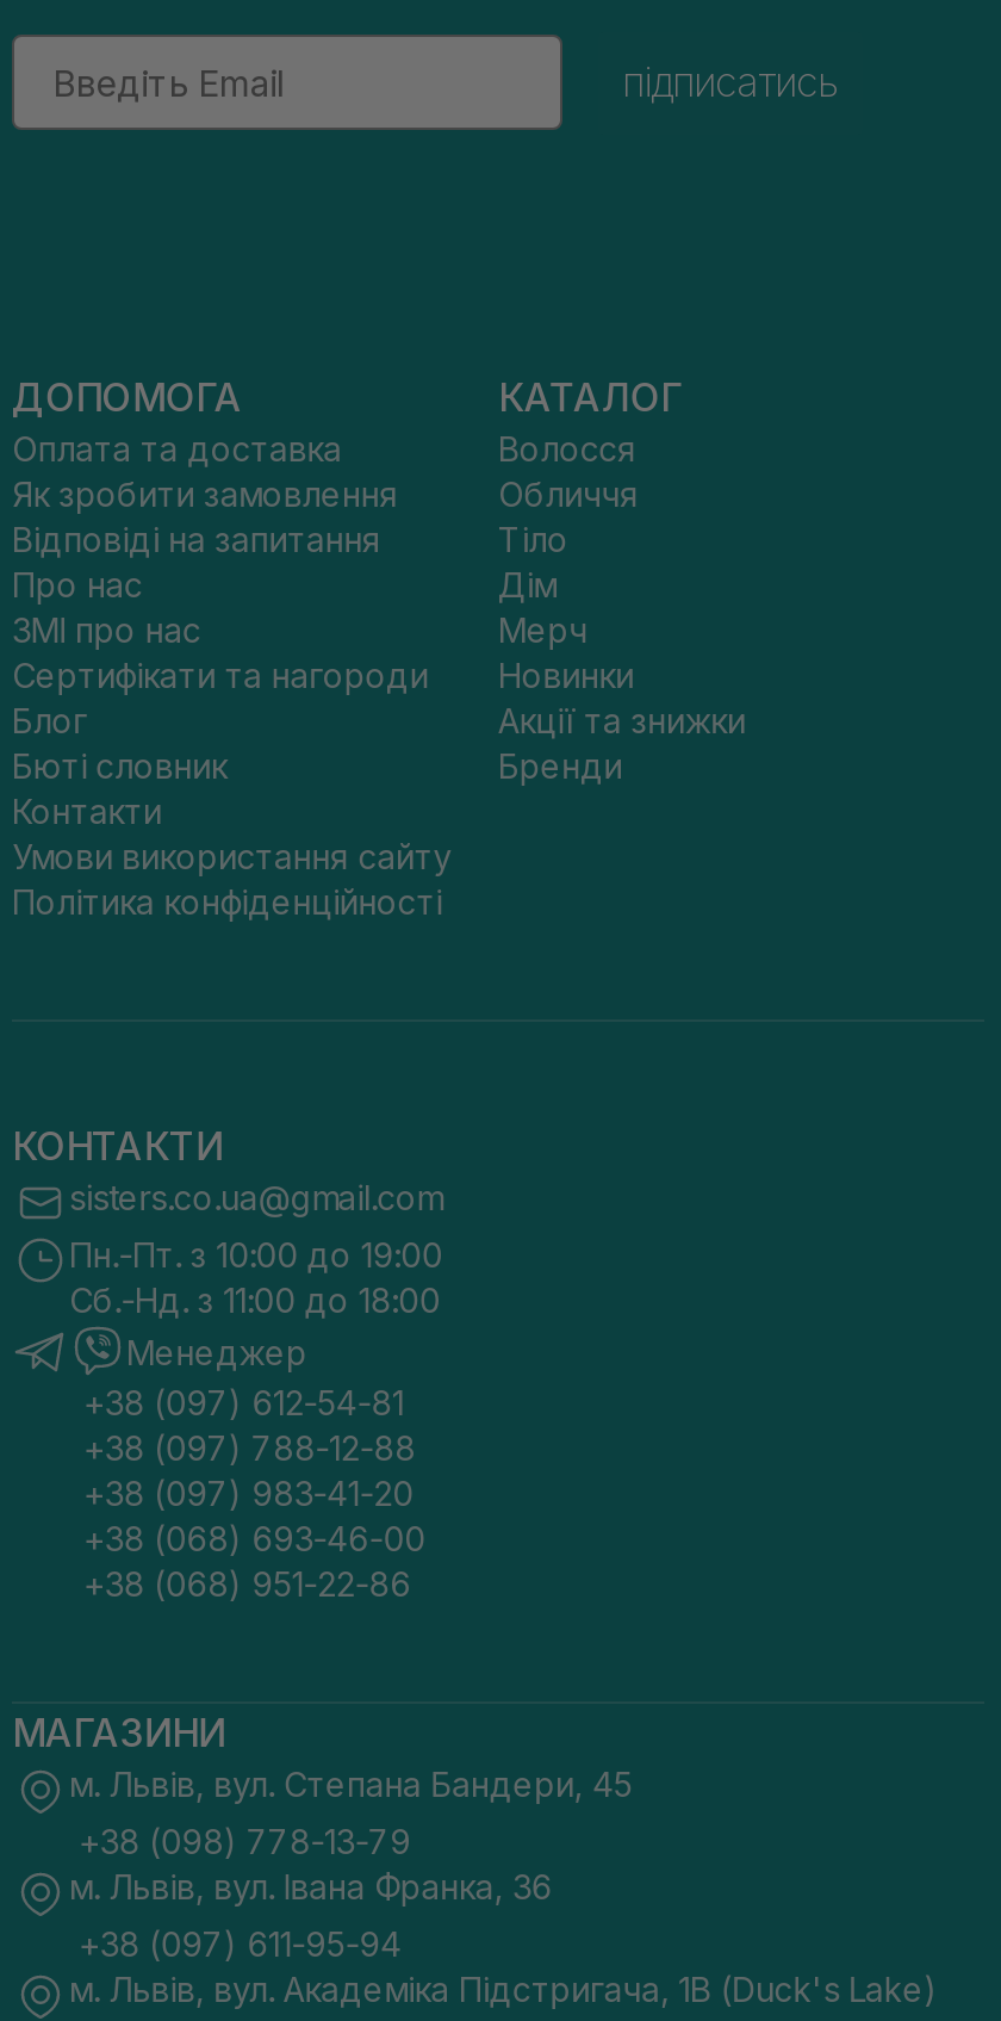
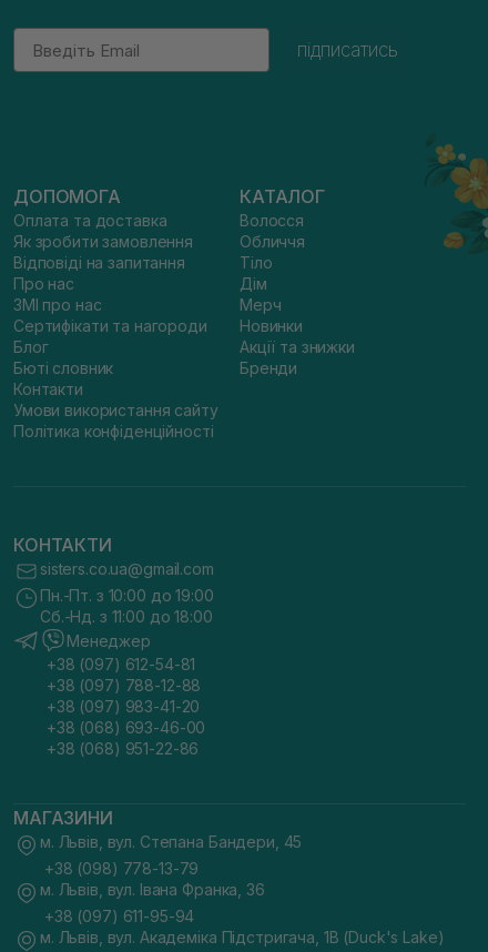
none -> [427,140,485,253] [image]

